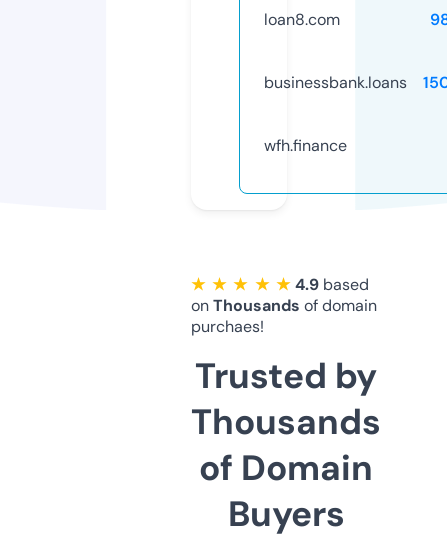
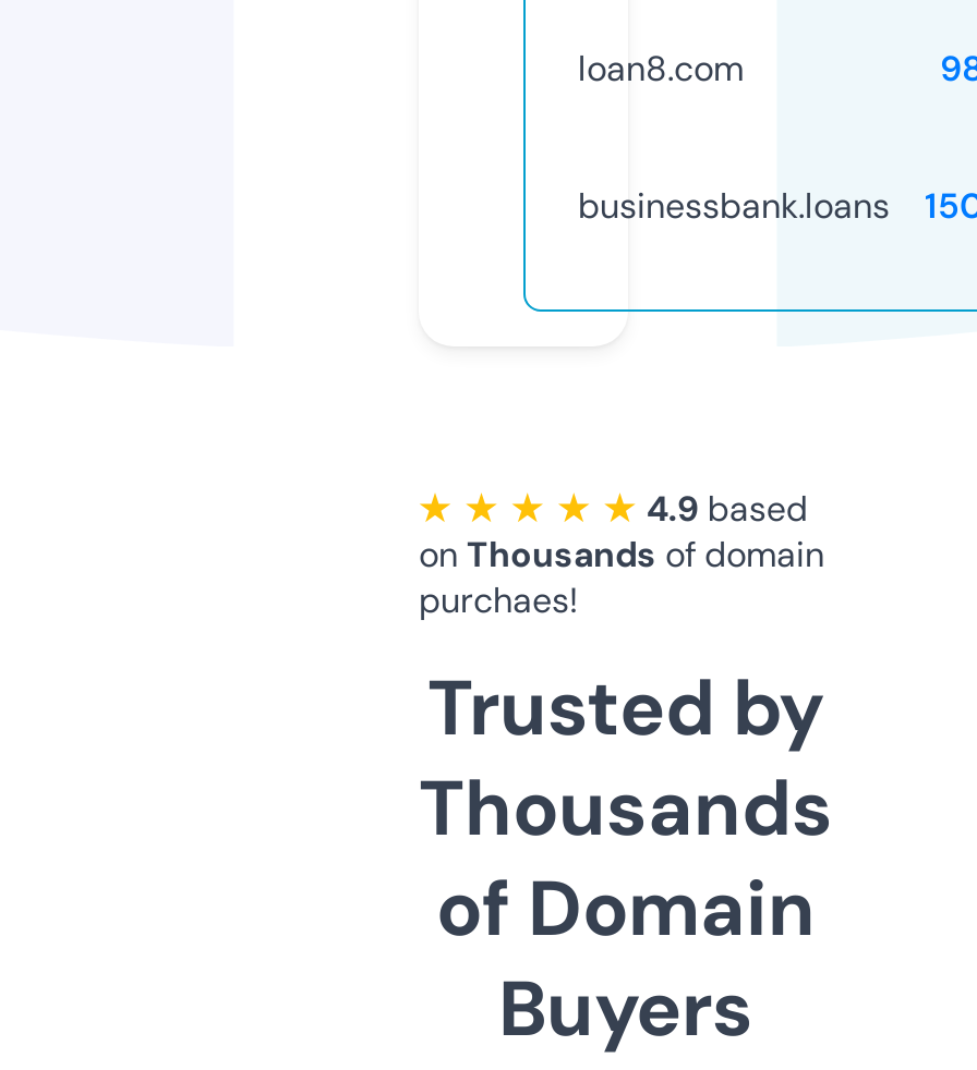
[264,135,347,156] wfh.finance -> none

